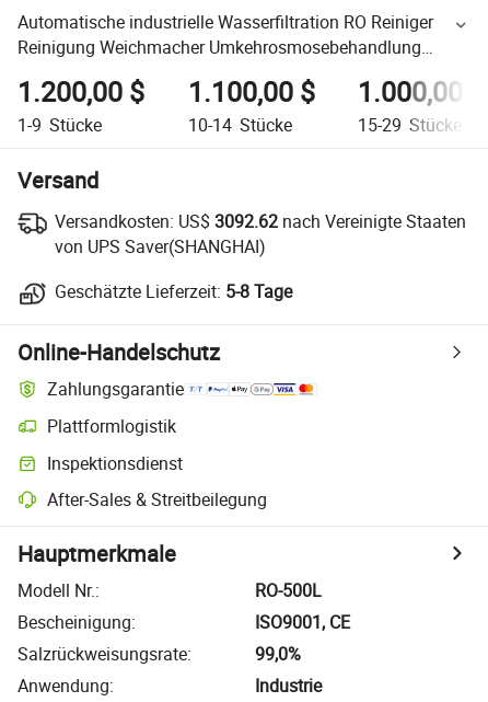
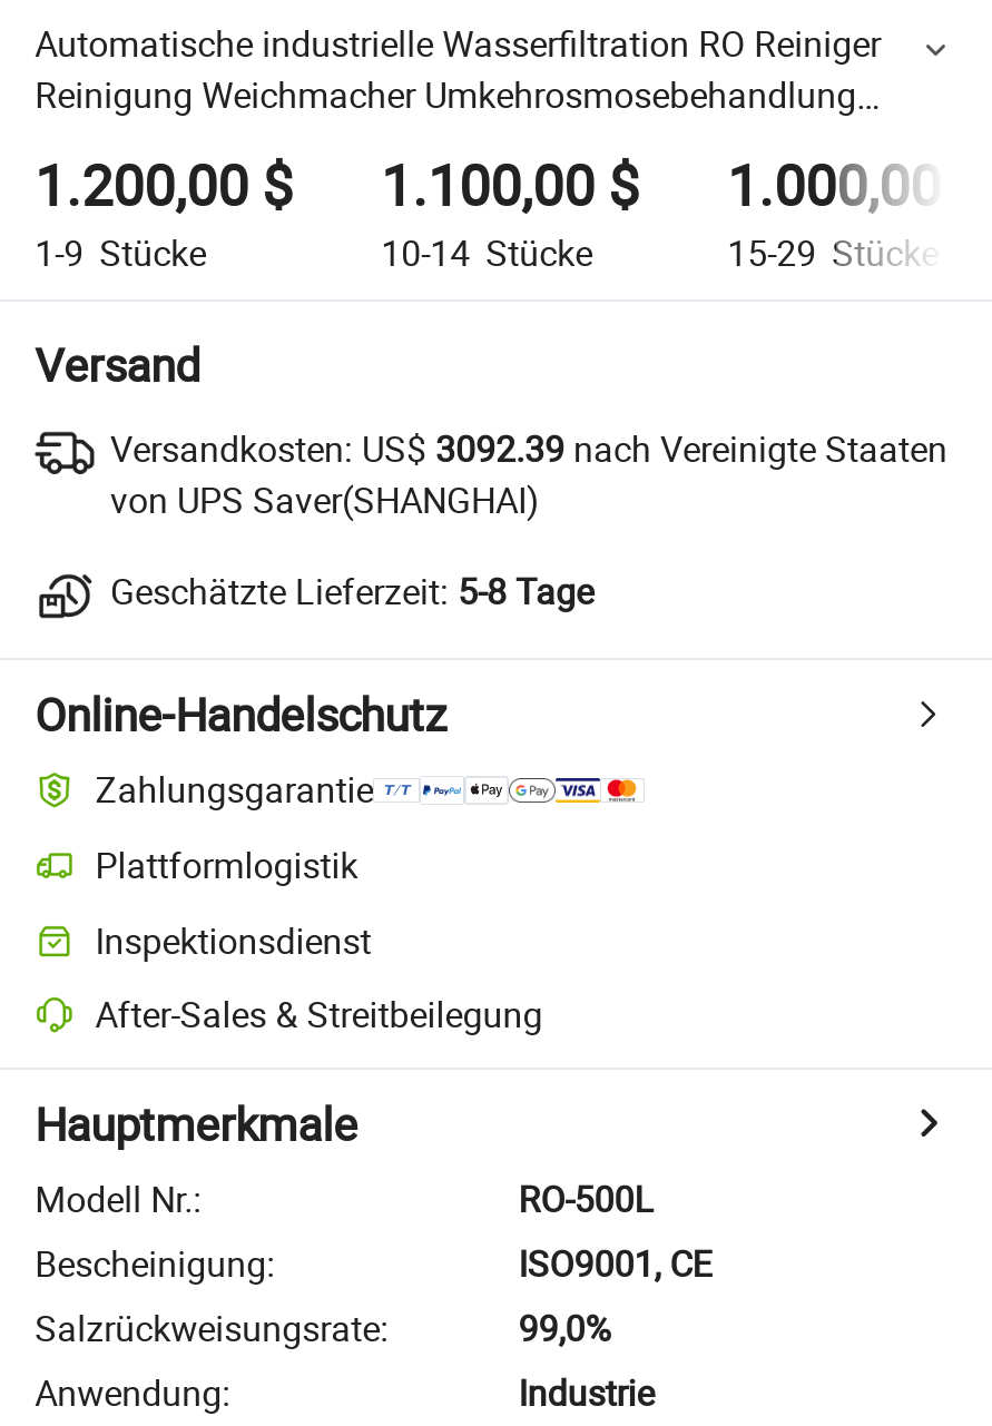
[55,209,466,233] Versandkosten: US$3092.62 nach Vereinigte Staaten -> [110,424,947,473] Versandkosten: US$3092.39 nach Vereinigte Staaten

